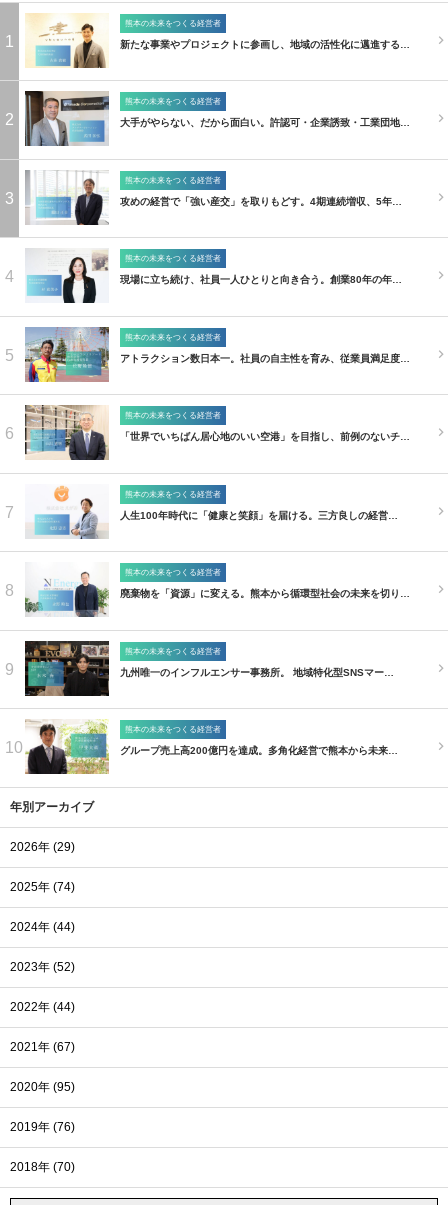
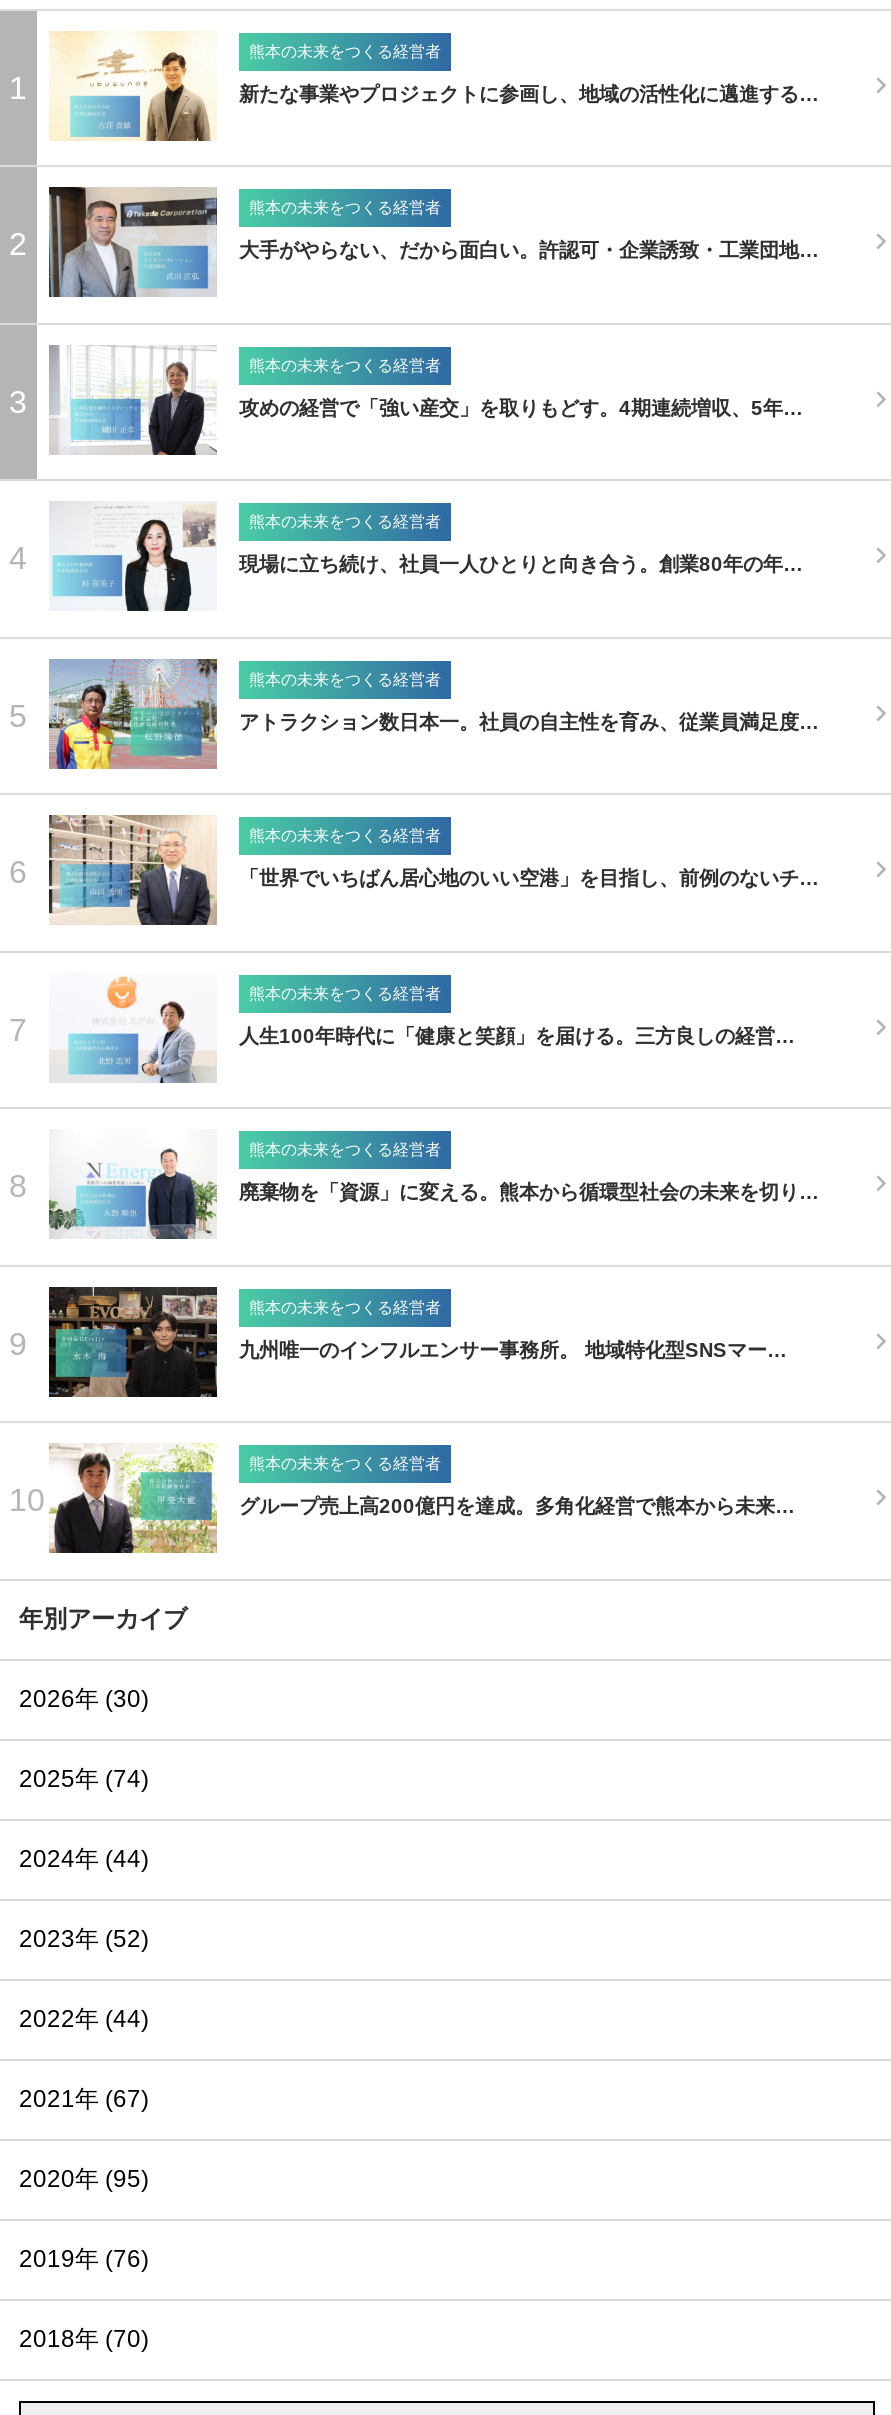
[10,840,75,854] 2026年 (29) -> [19,1684,149,1712] 2026年 (30)

